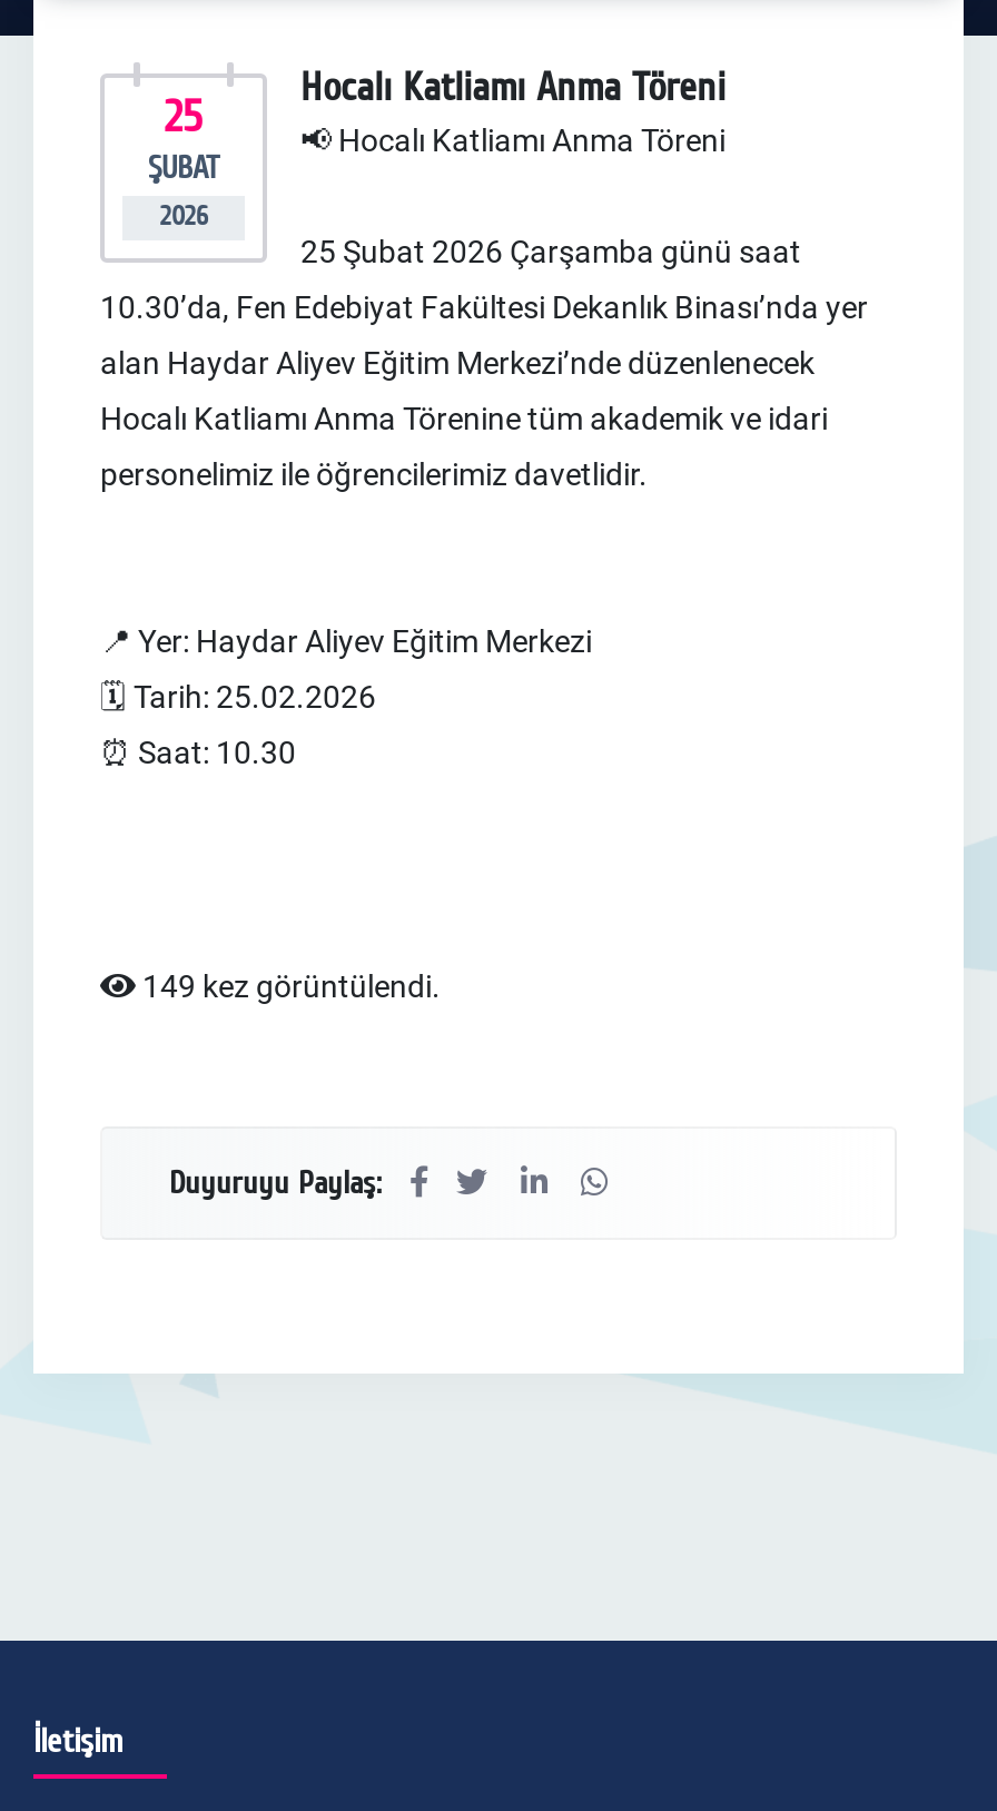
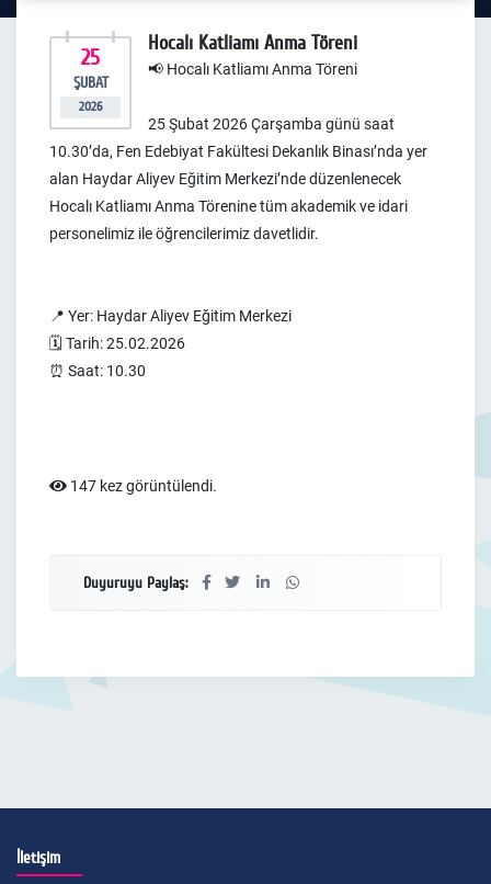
[136,968,441,1004] 149 kez görüntülendi. -> [67,477,217,495] 147 kez görüntülendi.

